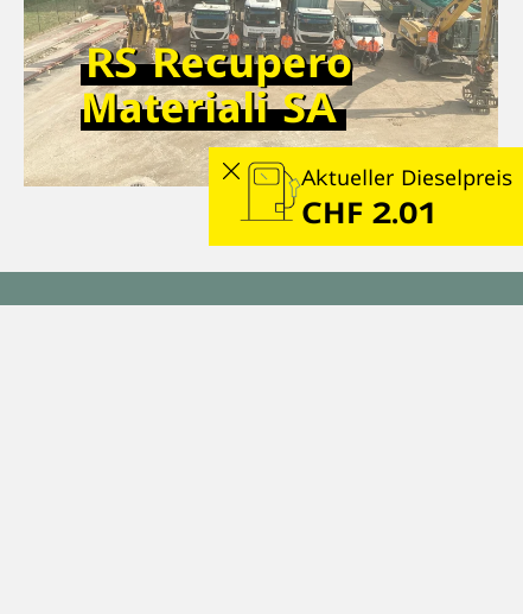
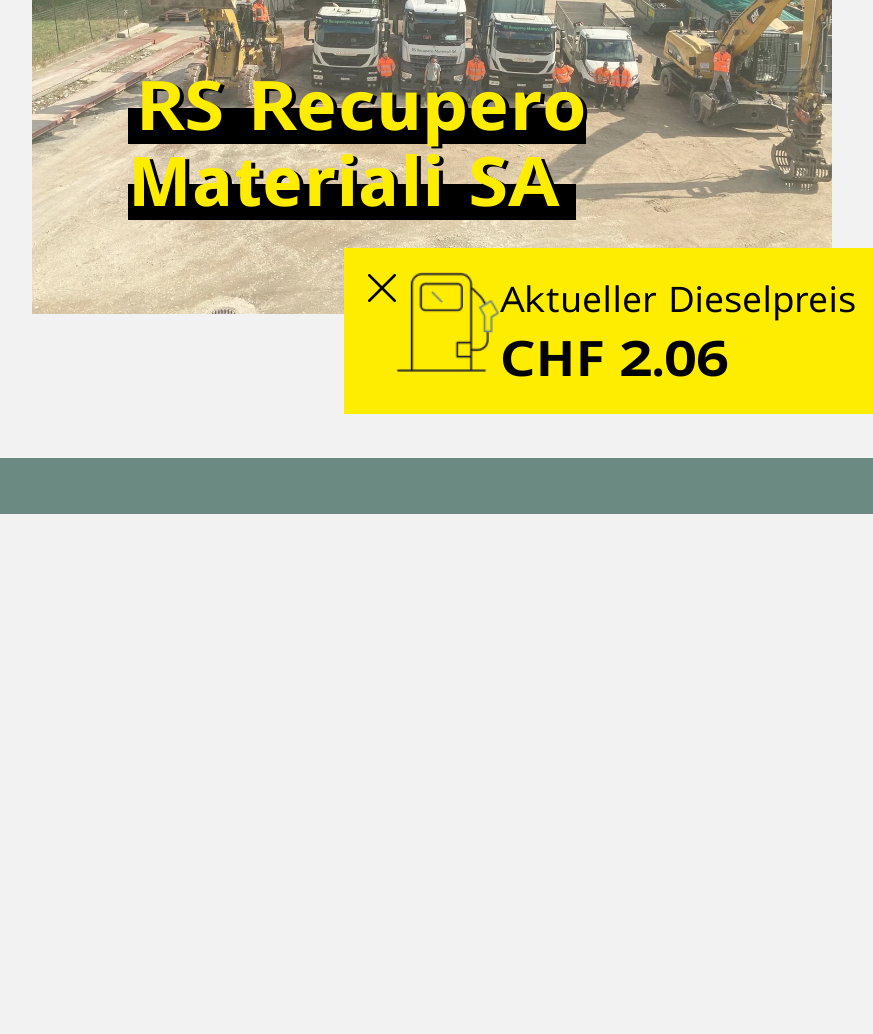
[301,195,436,229] CHF 2.01 -> [500,328,728,386] CHF 2.06

